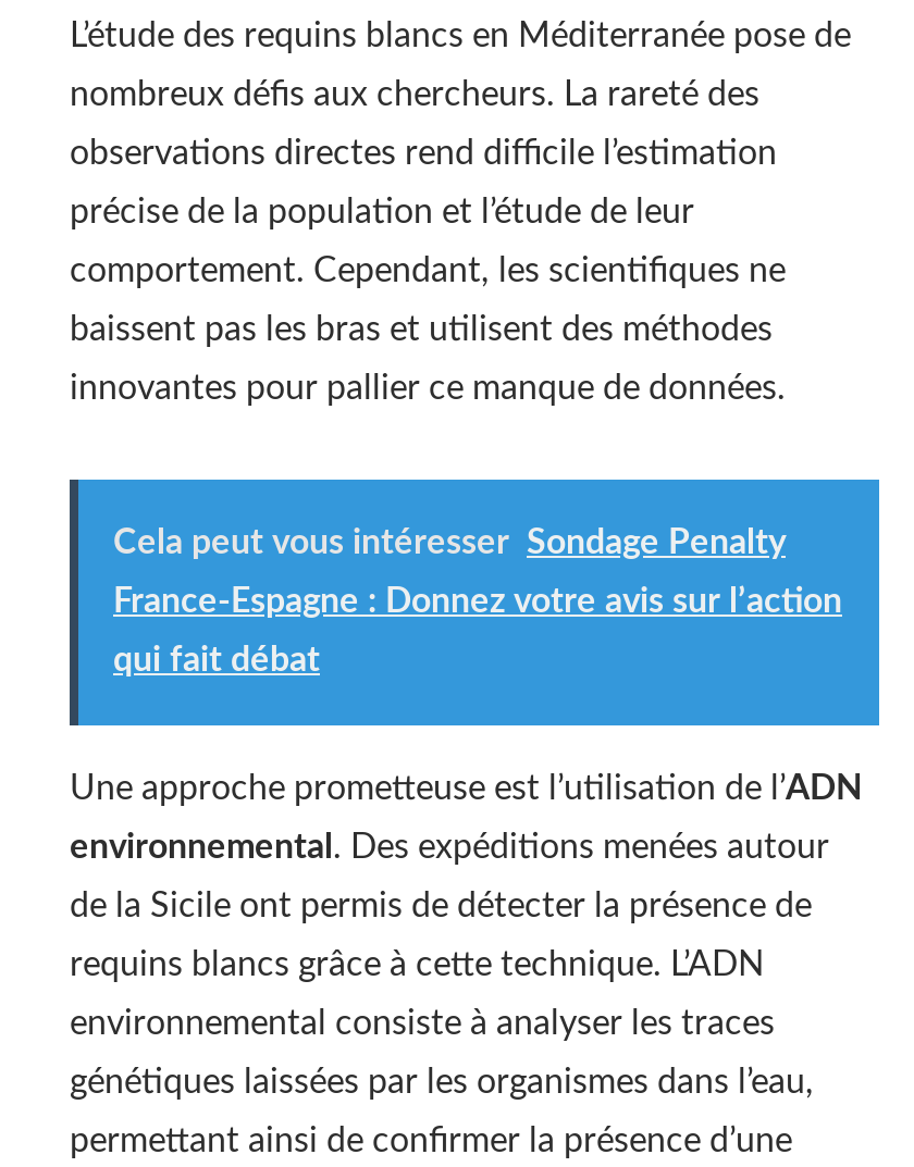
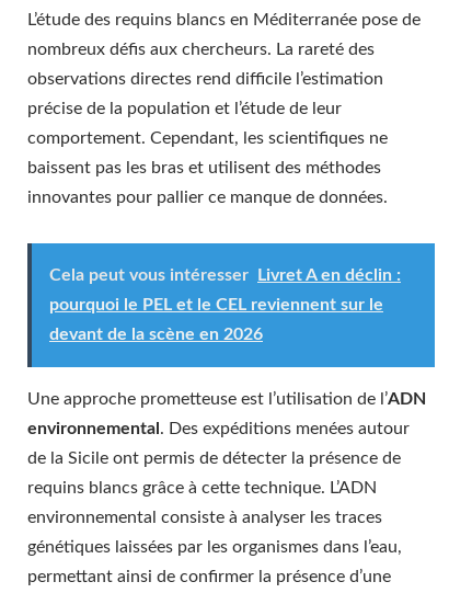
[113,525,786,559] Cela peut vous intéresser Sondage Penalty -> [49,266,401,284] Cela peut vous intéresser Livret A en déclin :
[113,583,842,618] France-Espagne : Donnez votre avis sur l’action -> [49,296,383,313] pourquoi le PEL et le CEL reviennent sur le
[113,642,320,677] qui fait débat -> [49,325,263,343] devant de la scène en 2026

